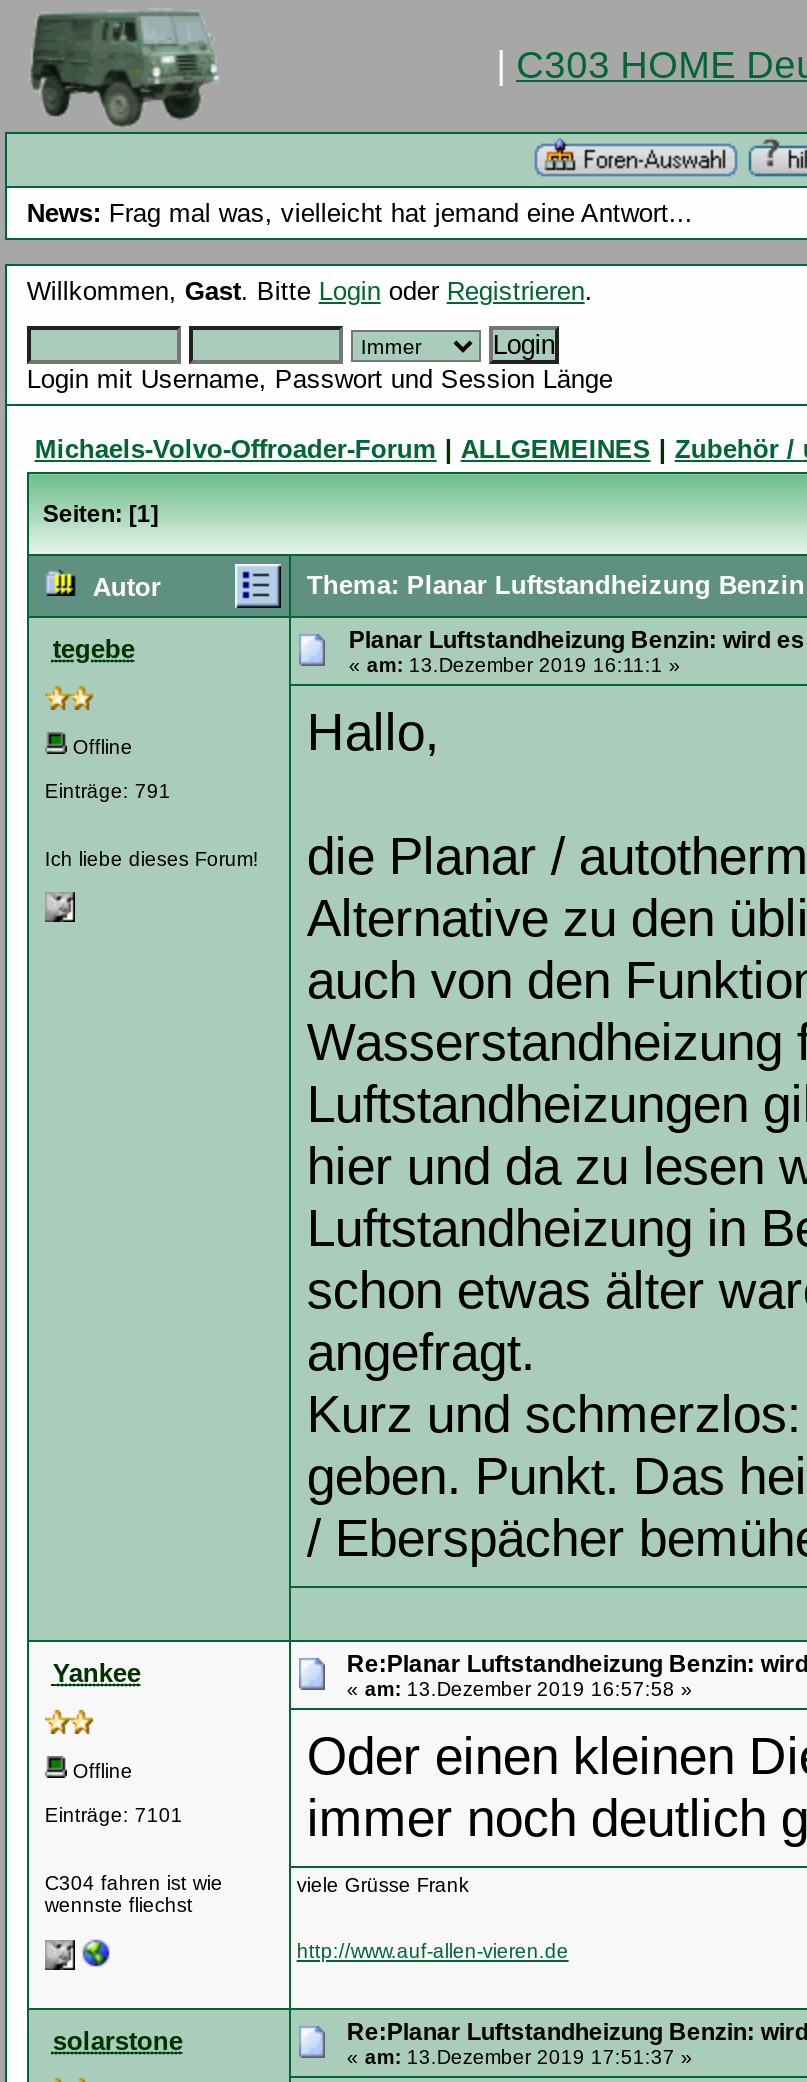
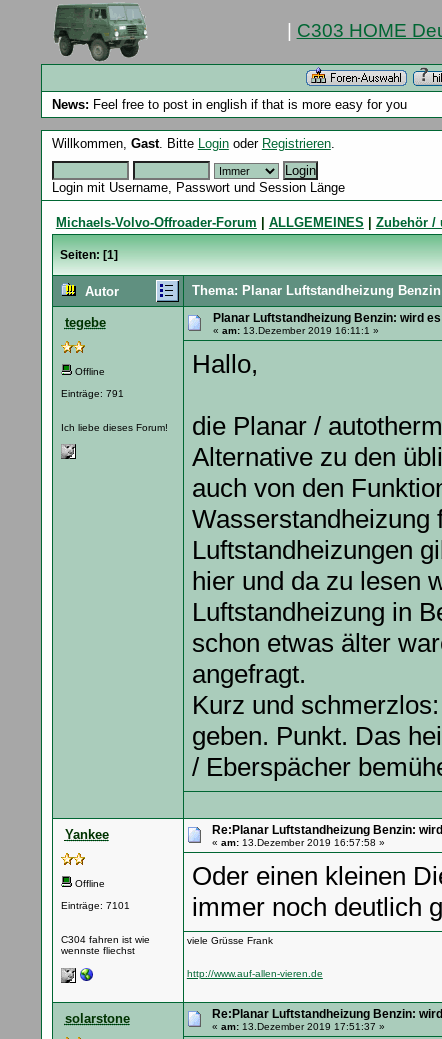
[27,198,693,228] News: Frag mal was, vielleicht hat jemand eine Antwort... -> [52,97,407,112] News: Feel free to post in english if that is more easy for you

